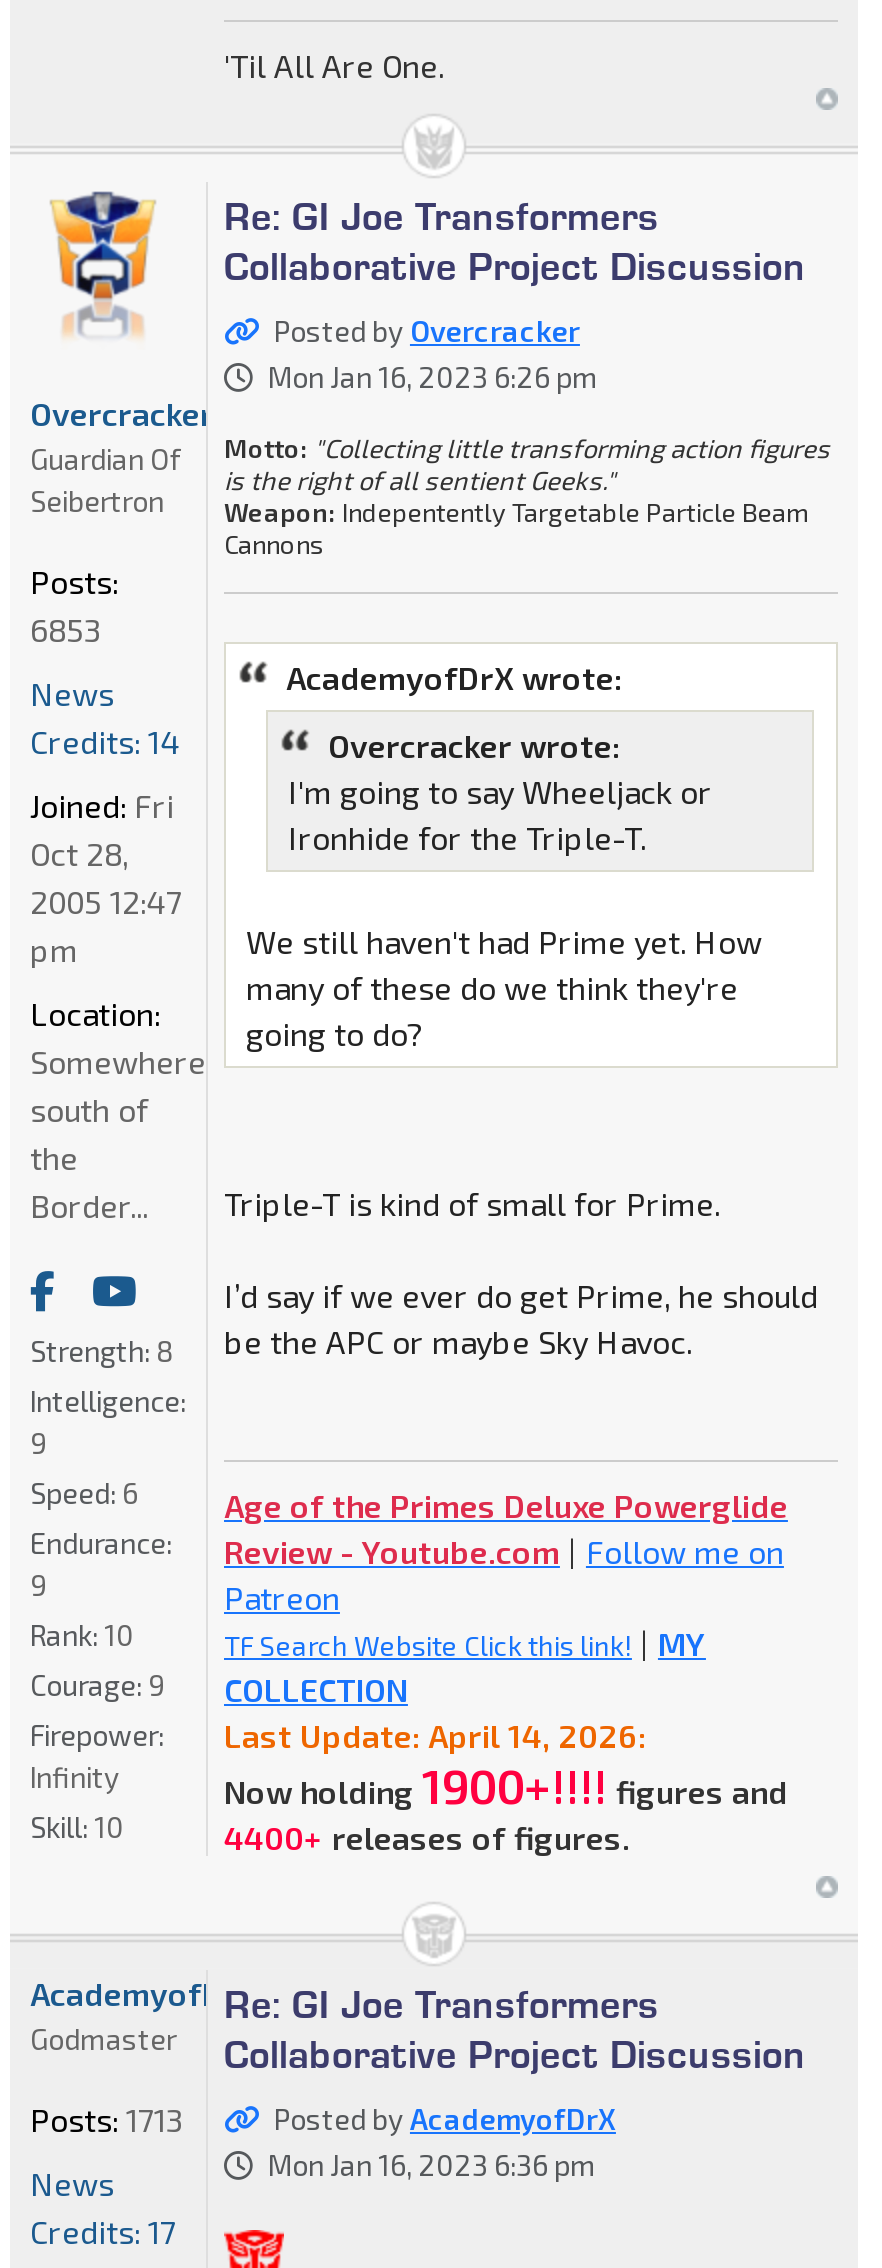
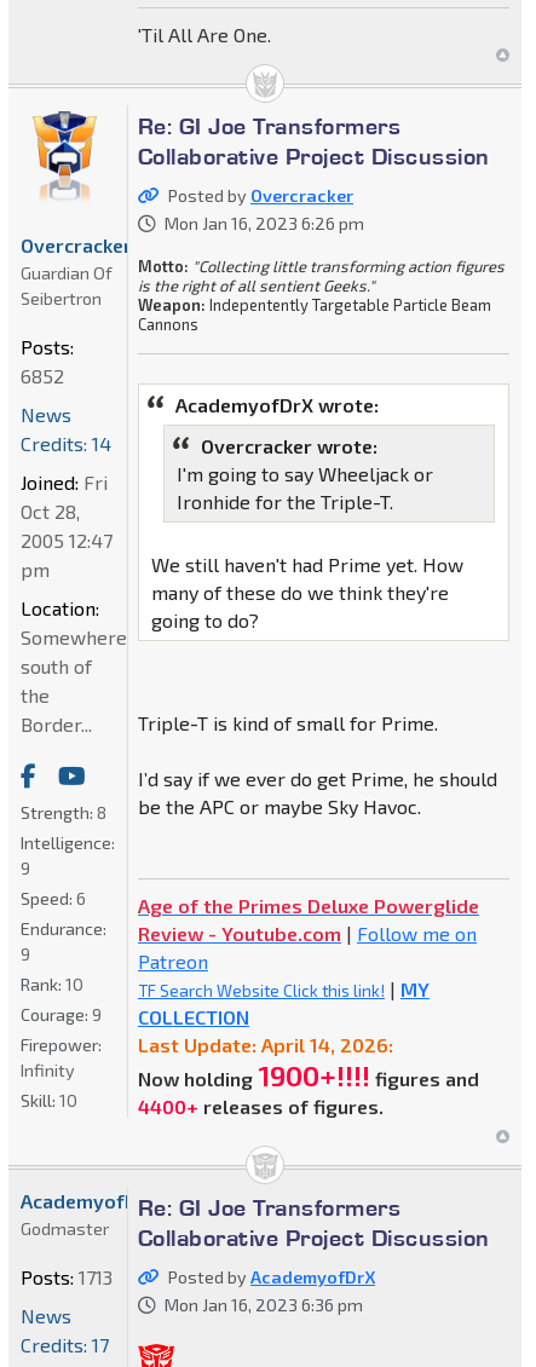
[30,610,100,648] 6853 -> [21,364,64,387] 6852

